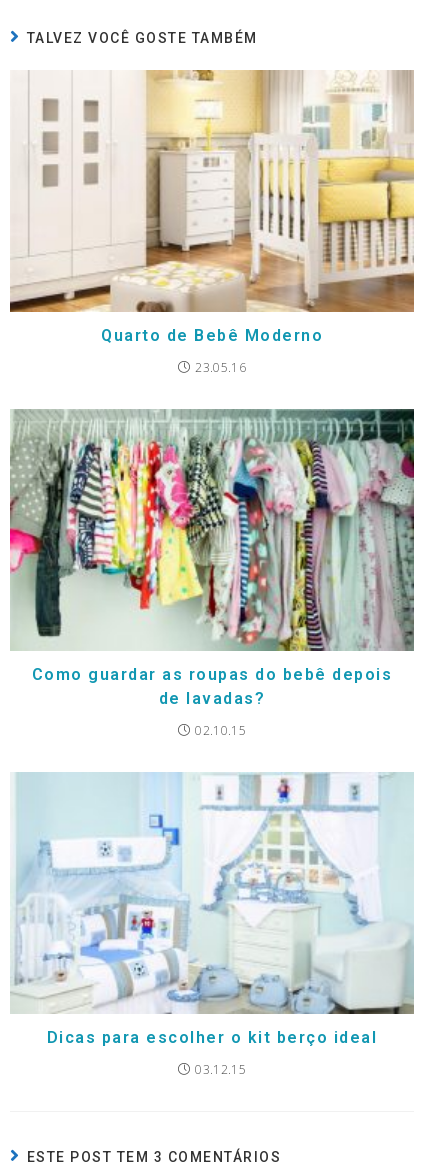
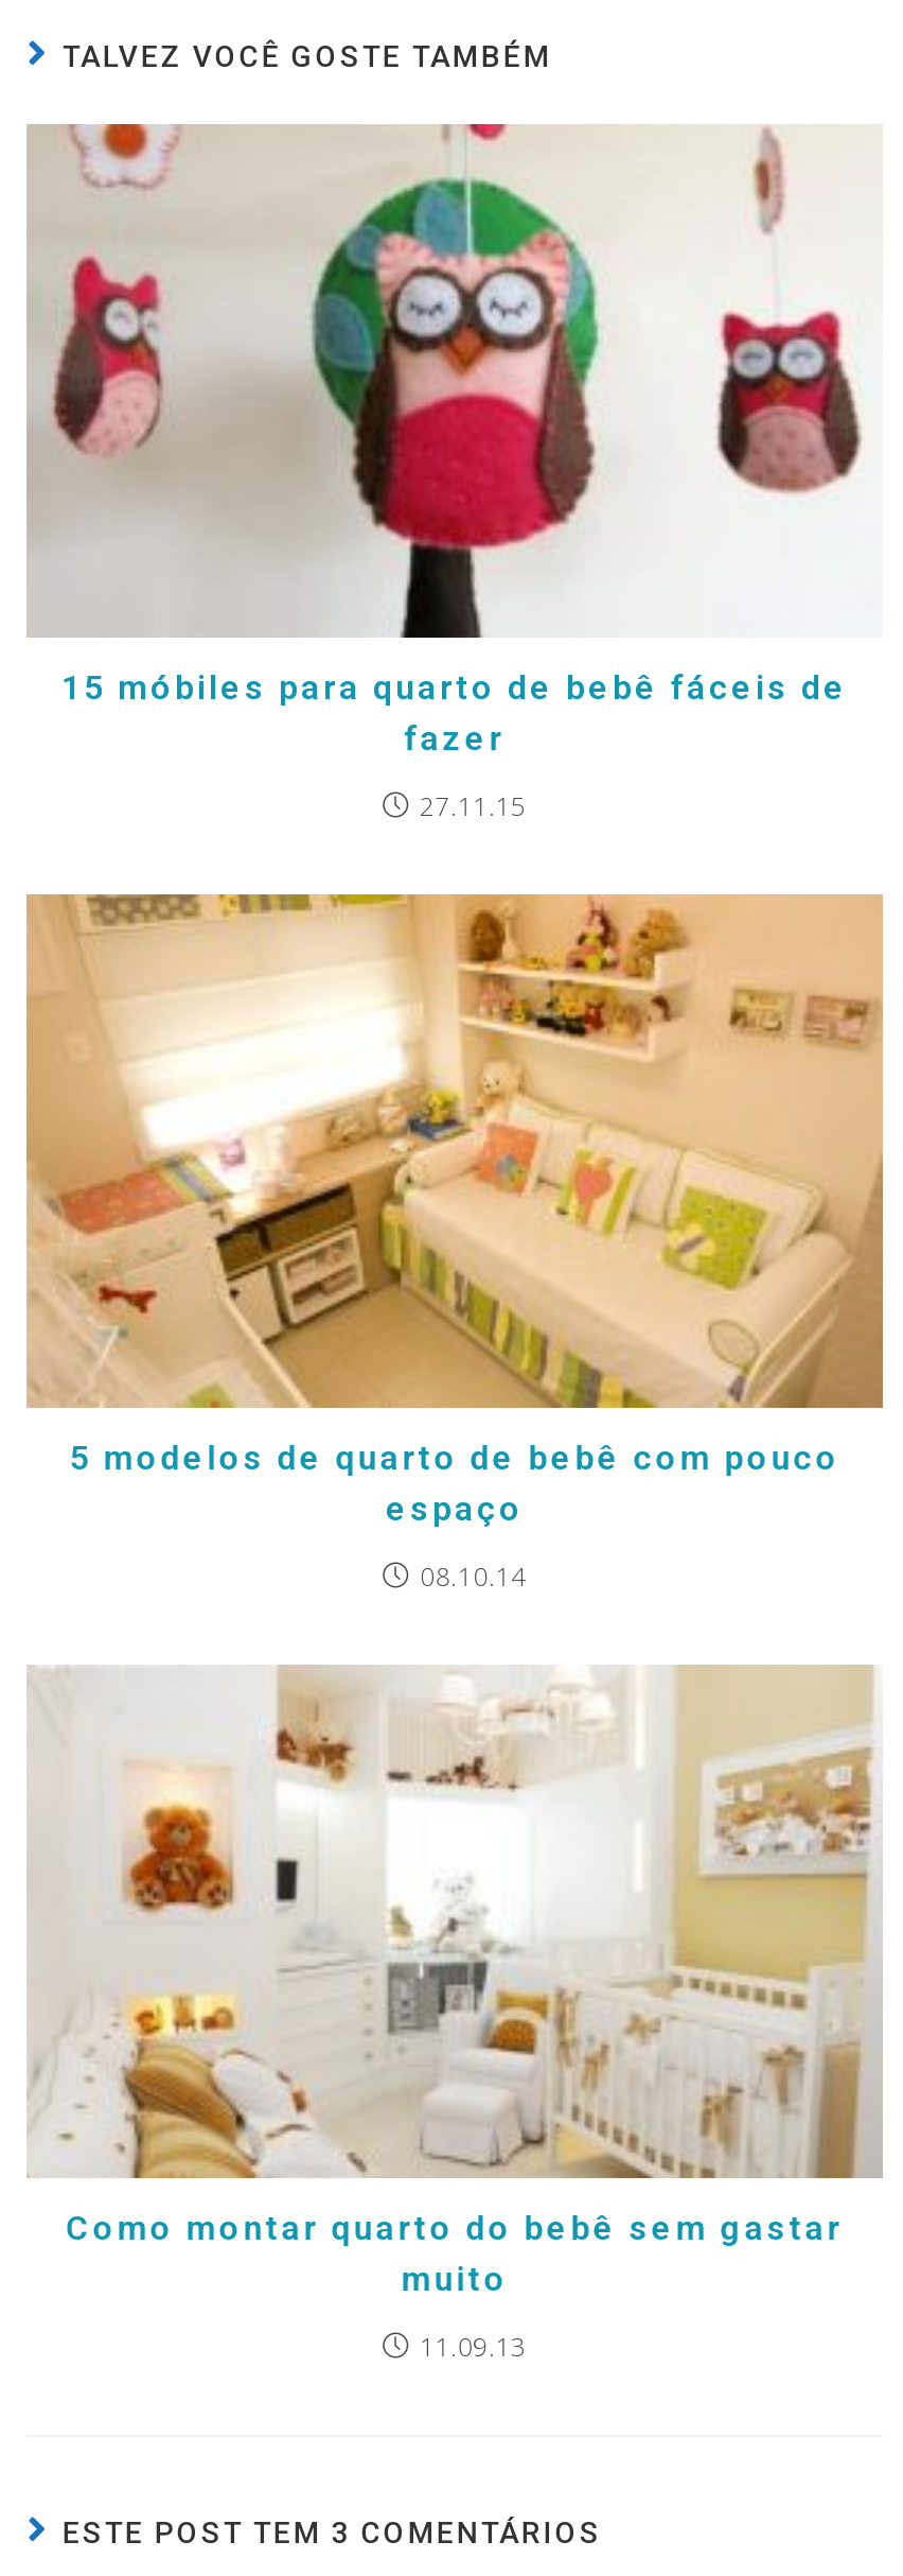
[9,70,415,345] [image] | Quarto de Bebê Moderno -> [26,122,883,759] [image] | 15 móbiles para quarto de bebê fáceis de | fazer
[195,359,246,376] 23.05.16 -> [420,789,527,825] 27.11.15
[9,408,415,708] [image] | Como guardar as roupas do bebê depois | de lavadas? -> [26,892,885,1529] [image] | 5 modelos de quarto de bebê com pouco | espaço
[195,722,246,739] 02.10.15 -> [420,1559,527,1595] 08.10.14
[12,772,414,1047] [image] | Dicas para escolher o kit berço ideal -> [29,1665,879,2299] [image] | Como montar quarto do bebê sem gastar | muito
[195,1061,246,1078] 03.12.15 -> [420,2329,527,2365] 11.09.13

